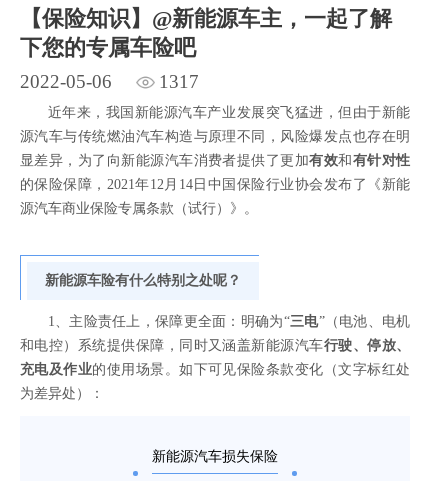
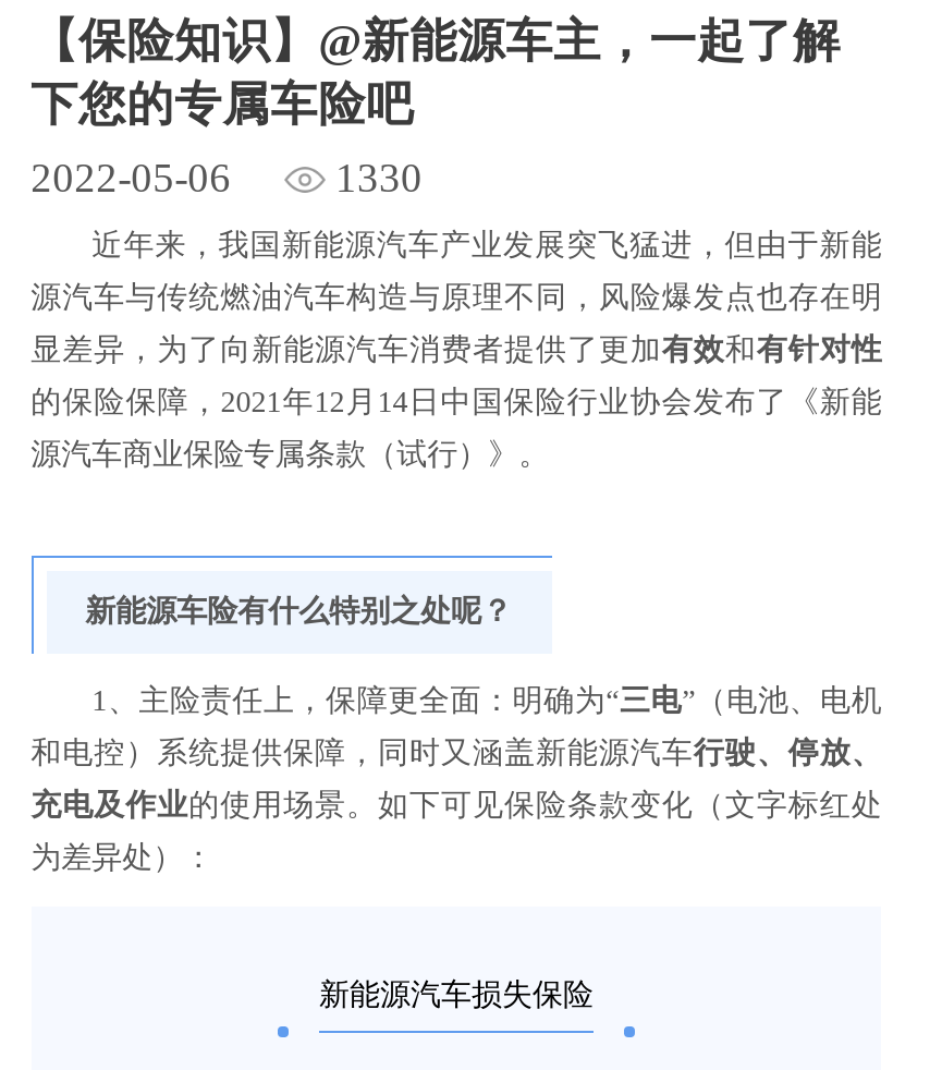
[159,71,199,92] 1317 -> [335,155,422,201] 1330

